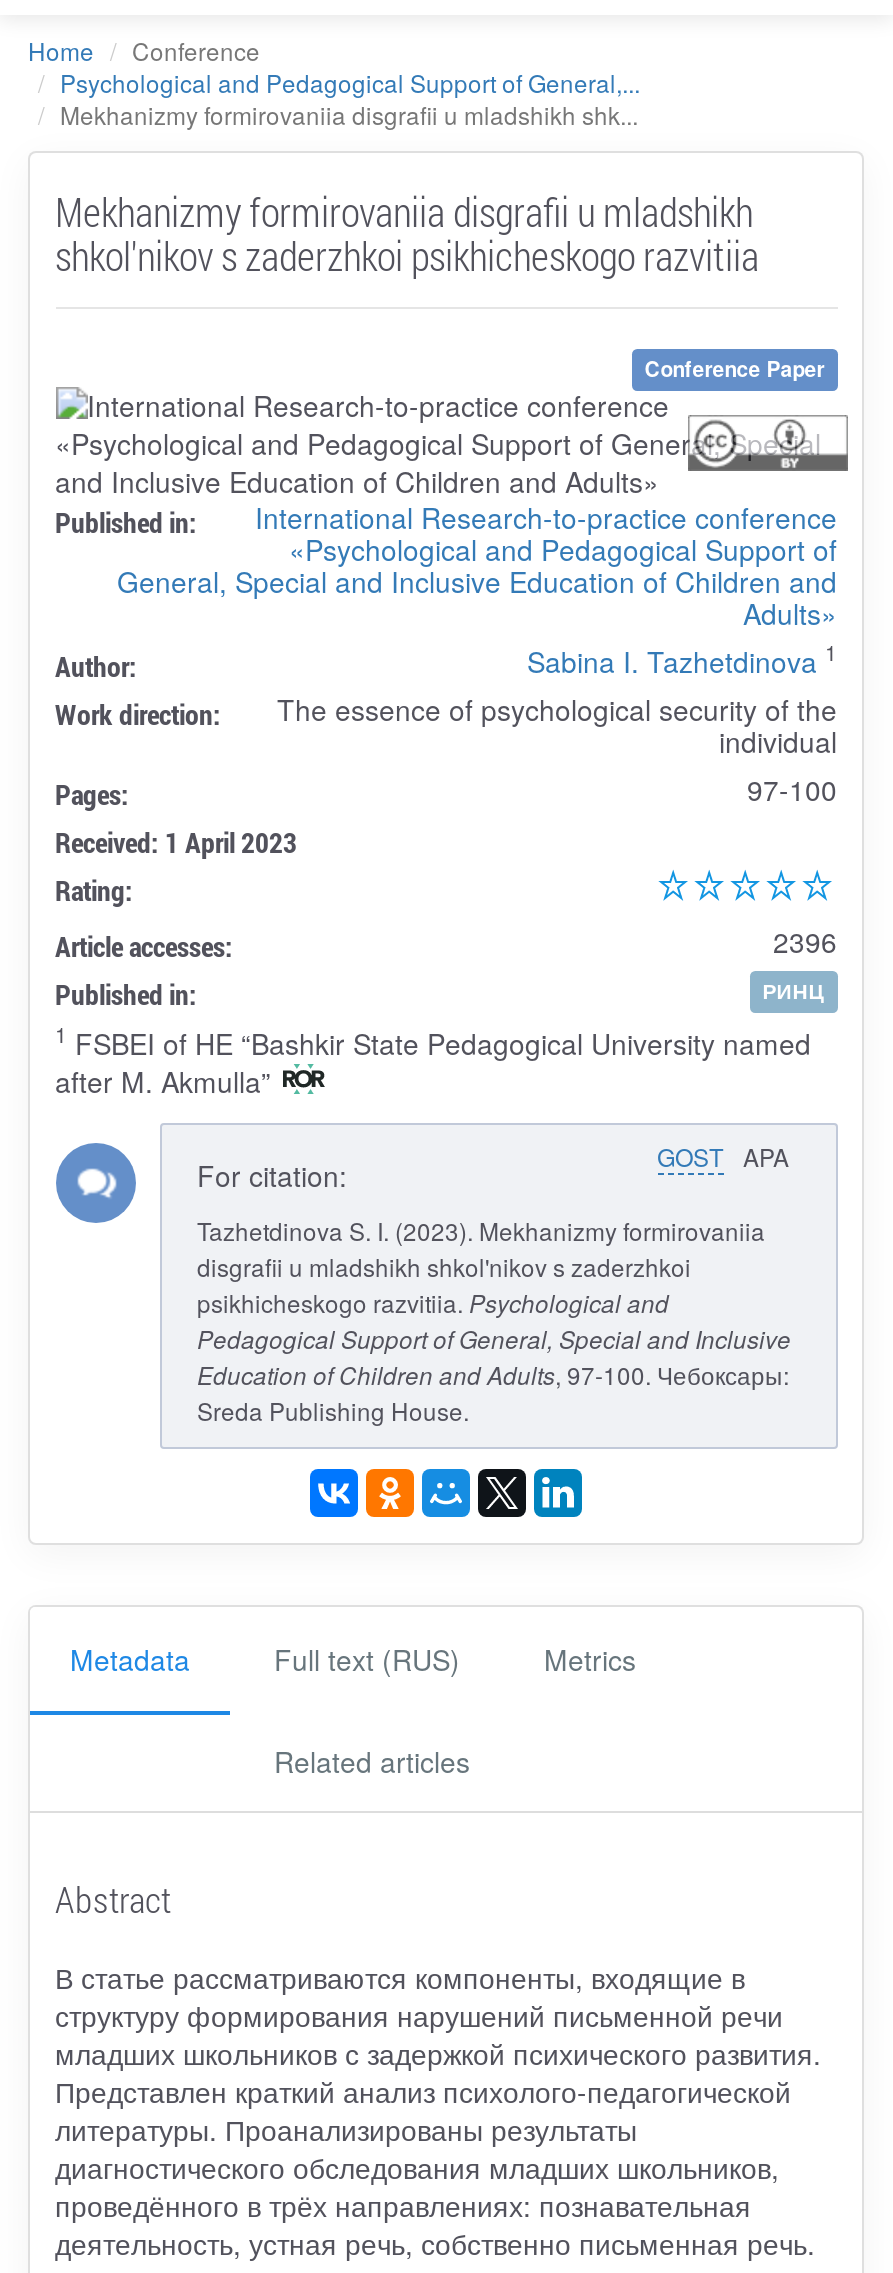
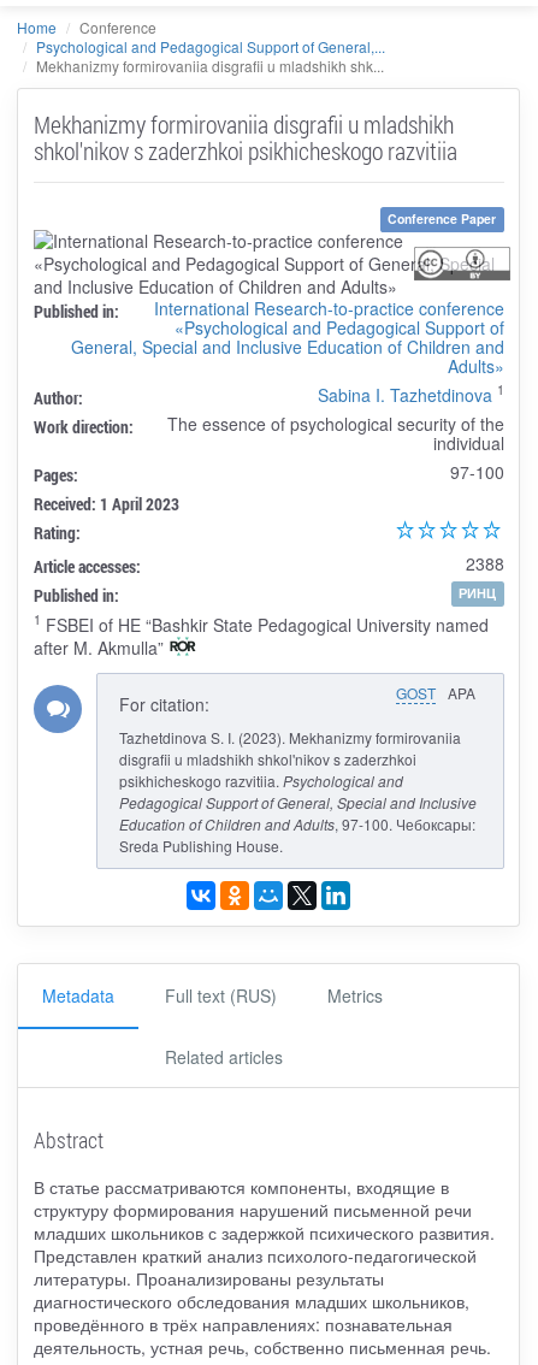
[773,920,837,960] 2396 -> [465,551,504,575] 2388

